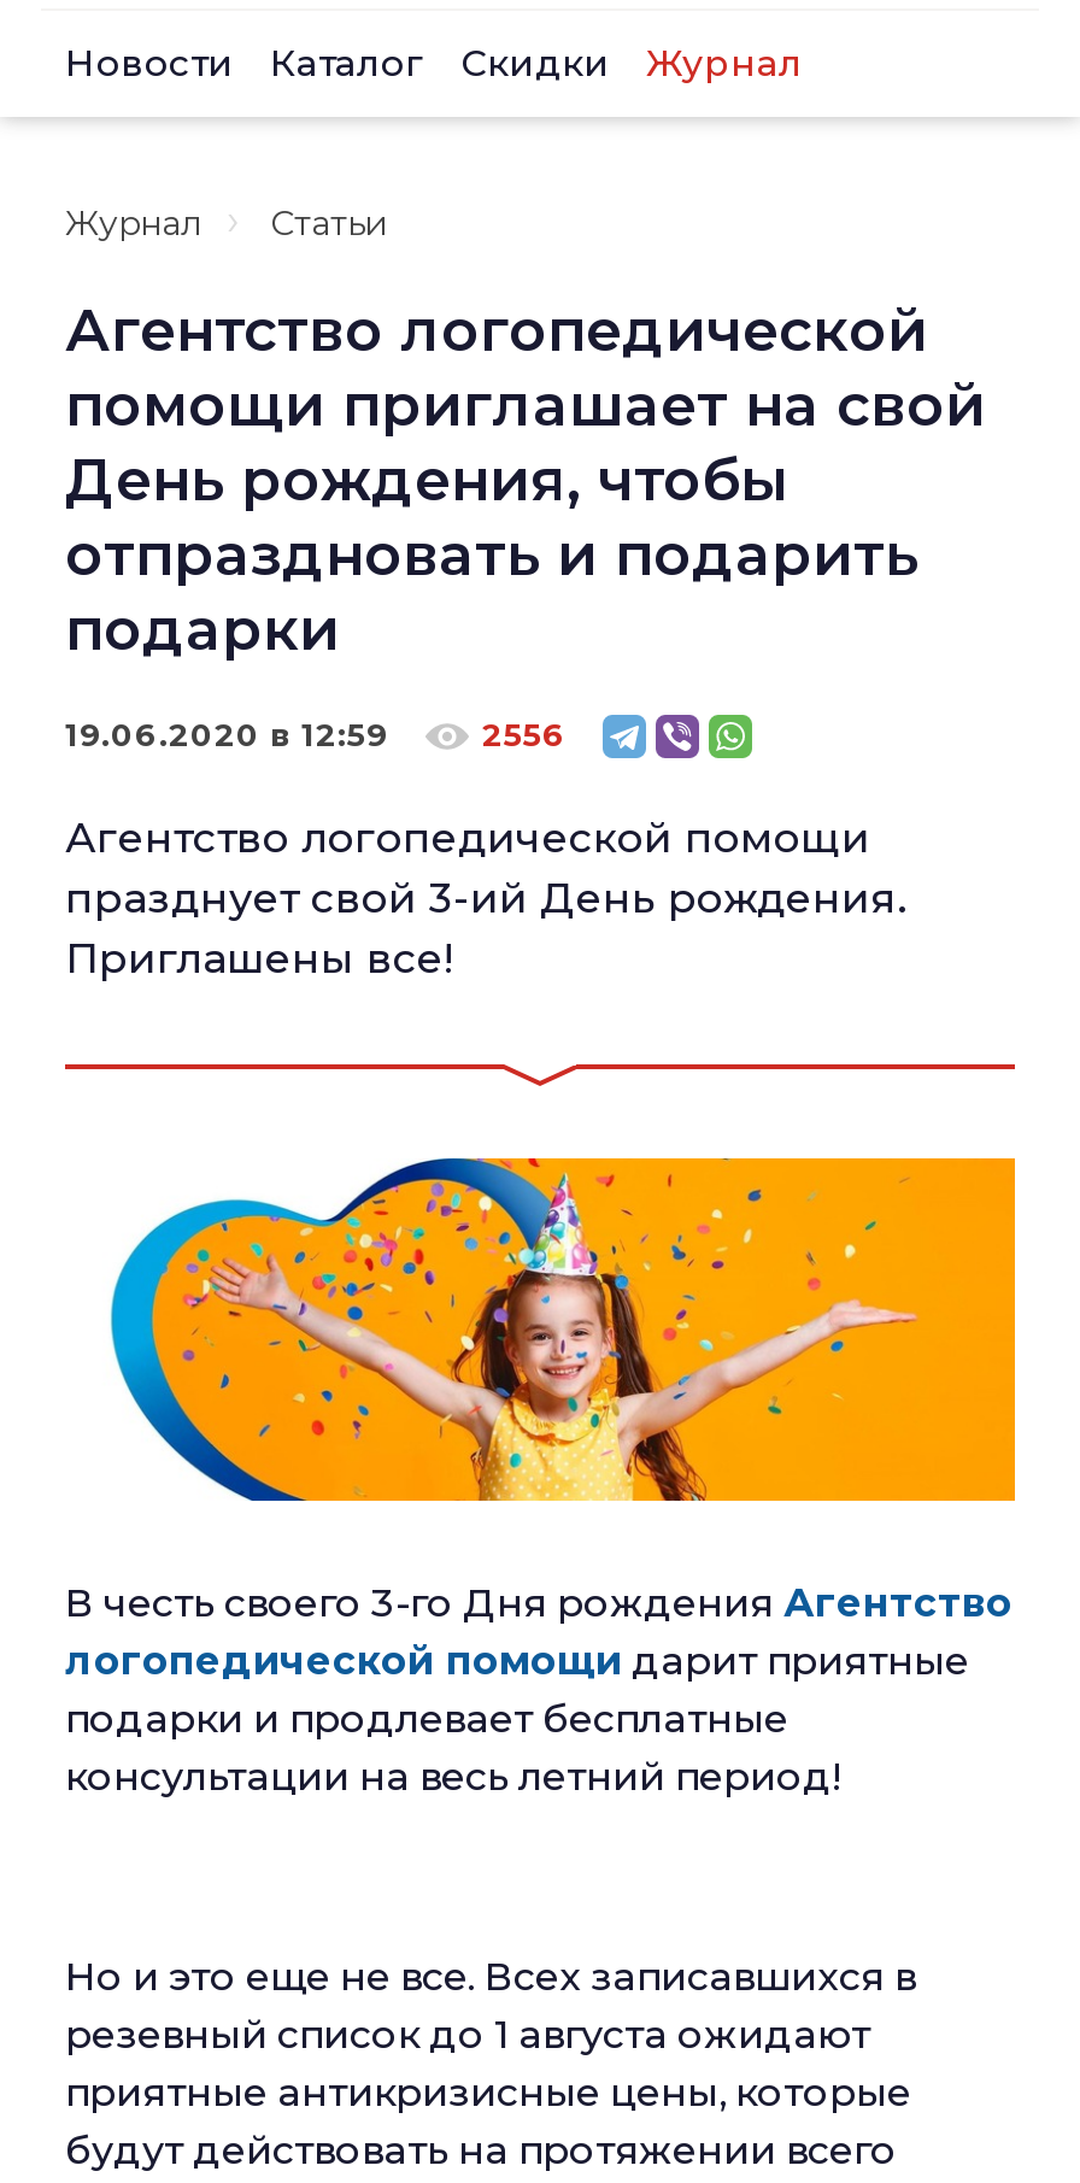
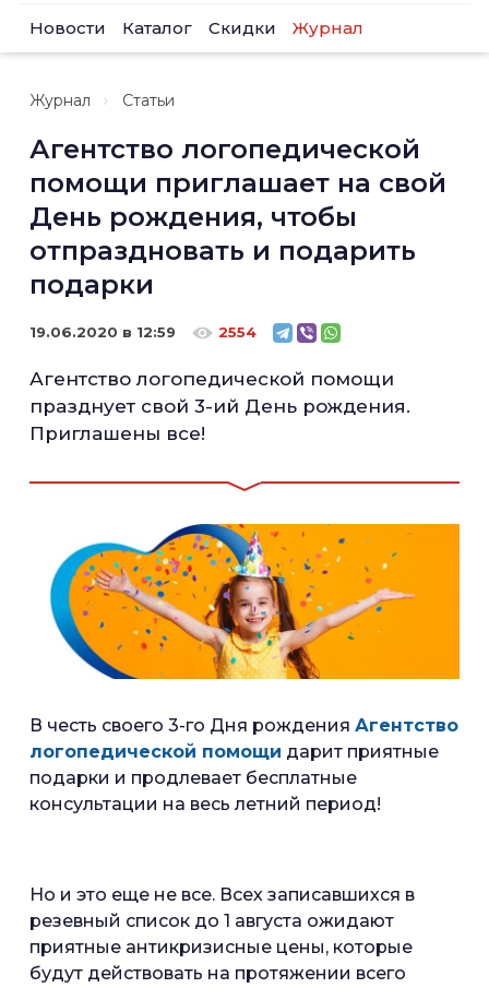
[482,715,567,753] 2556 -> [218,323,257,341] 2554

